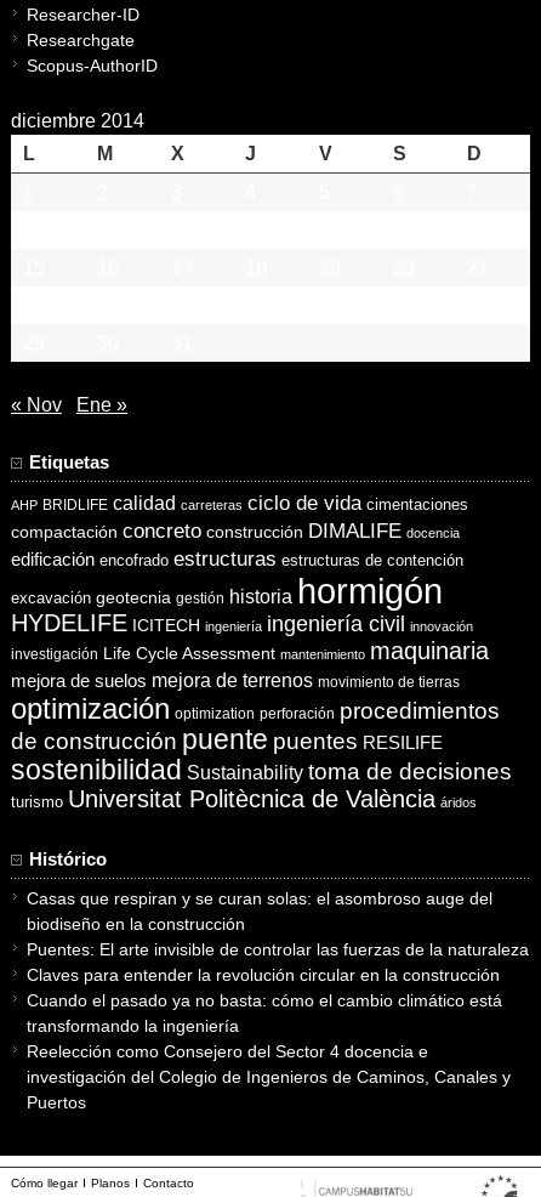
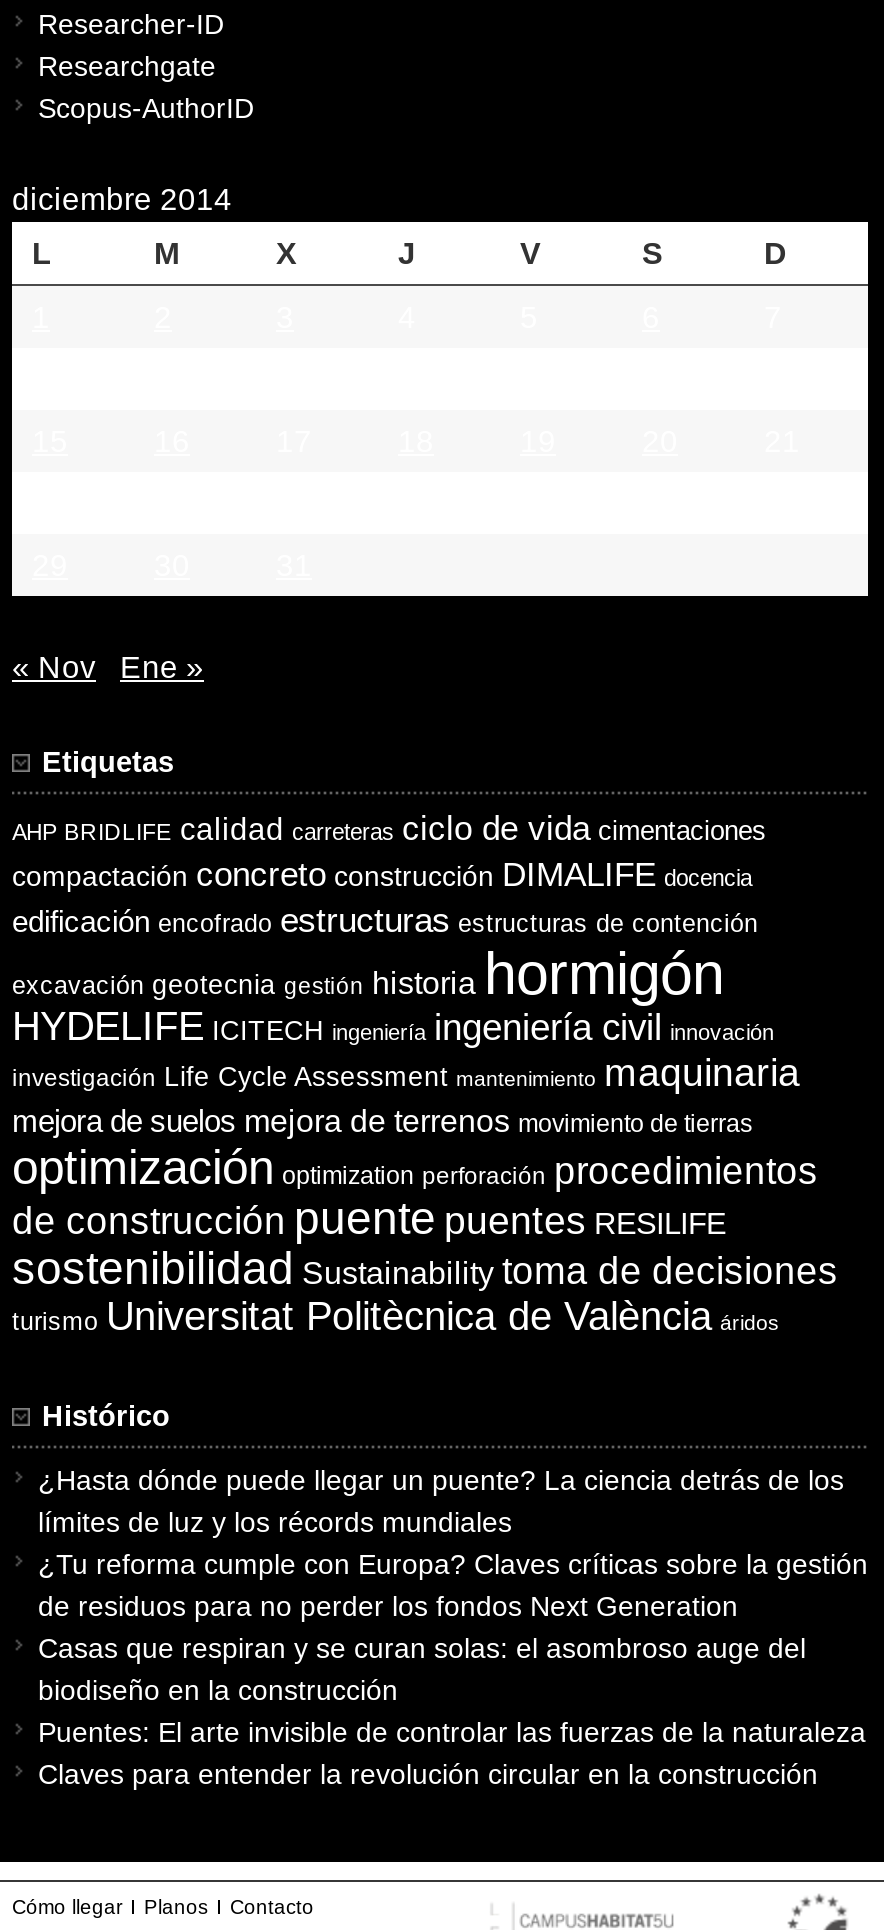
none -> [38,1464,868,1622] ¿Hasta dónde puede llegar un puente? La ciencia detrás de los | límites de luz y los récords mundiales | ¿Tu reforma cumple con Europa? Claves críticas sobre la gestión | de residuos para no perder los fondos Next Generation
moved [27,889,529,984] -> [38,1632,866,1790]: Casas que respiran y se curan solas: el asombroso auge del | biodiseño en la construcción | Puentes: El arte invisible de controlar las fuerzas de la naturaleza | Claves para entender la revolución circular en la construcción
[27,990,511,1112] Cuando el pasado ya no basta: cómo el cambio climático está | transformando la ingeniería | Reelección como Consejero del Sector 4 docencia e | investigación del Colegio de Ingenieros de Caminos, Canales y | Puertos -> none

